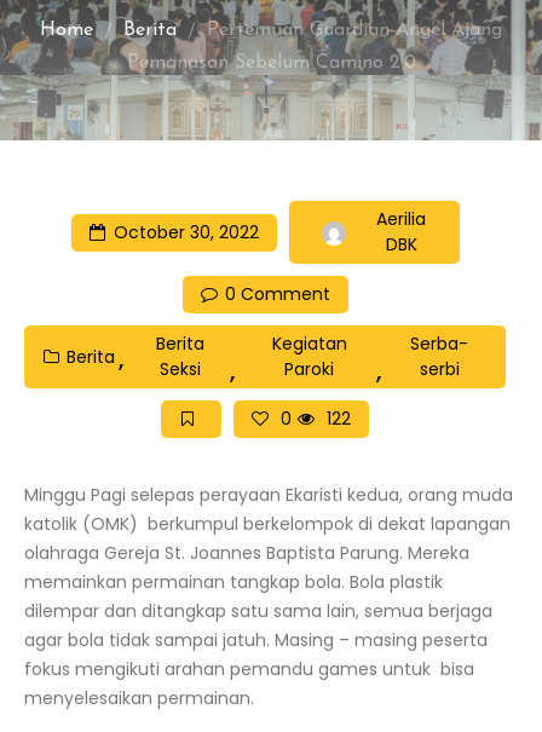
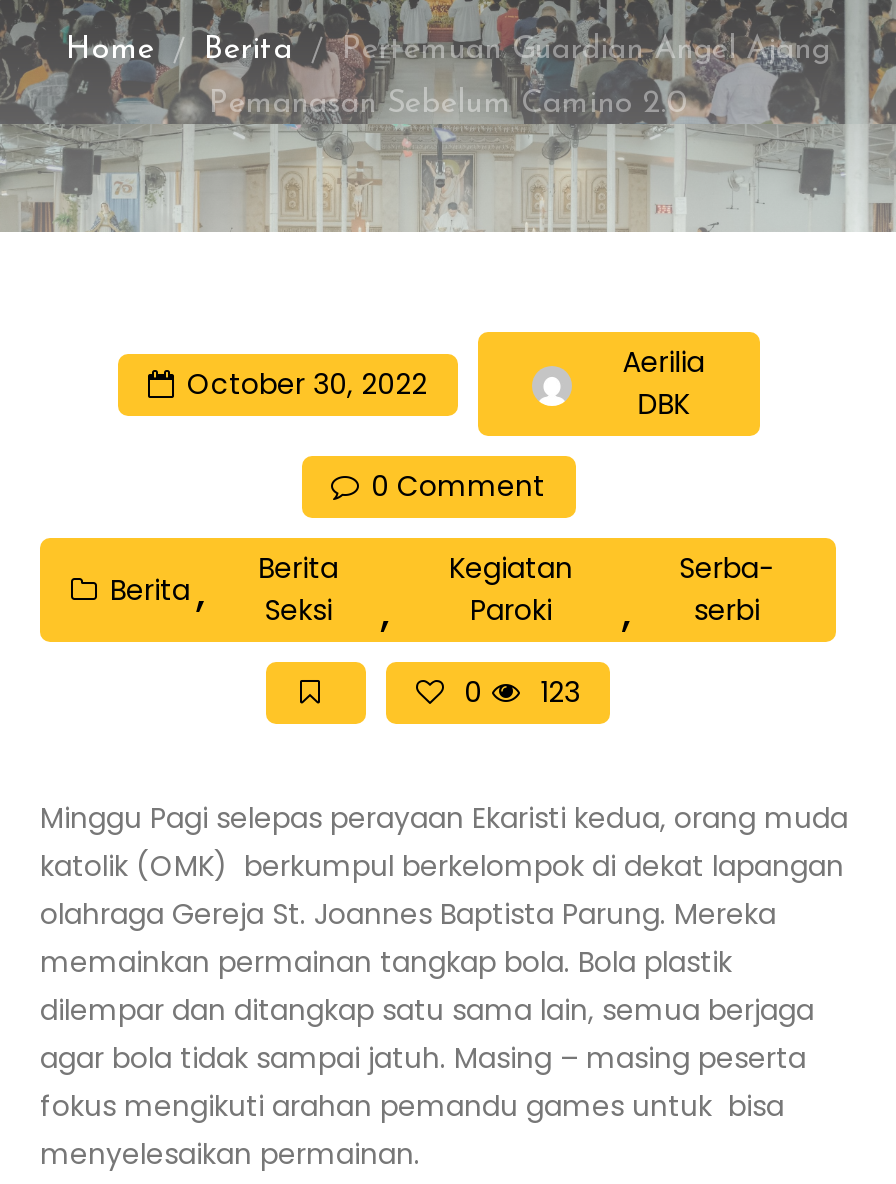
[281,407,351,431] 0 122 -> [464,672,580,712] 0 123

